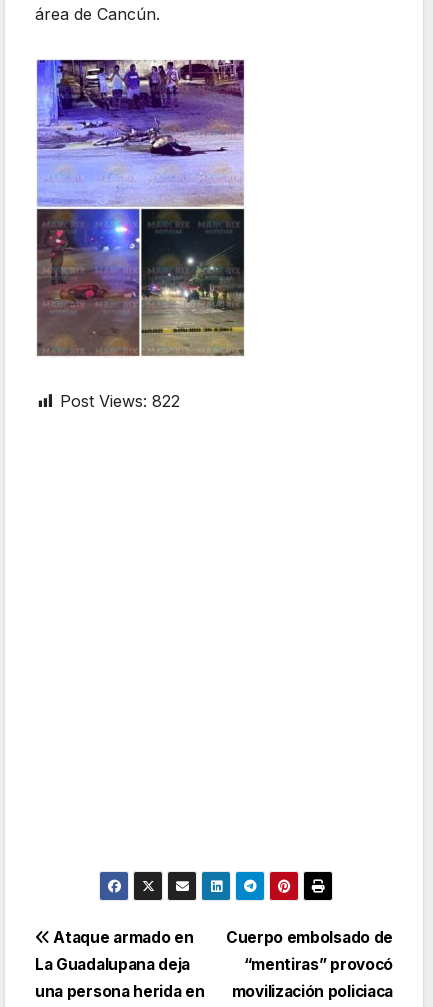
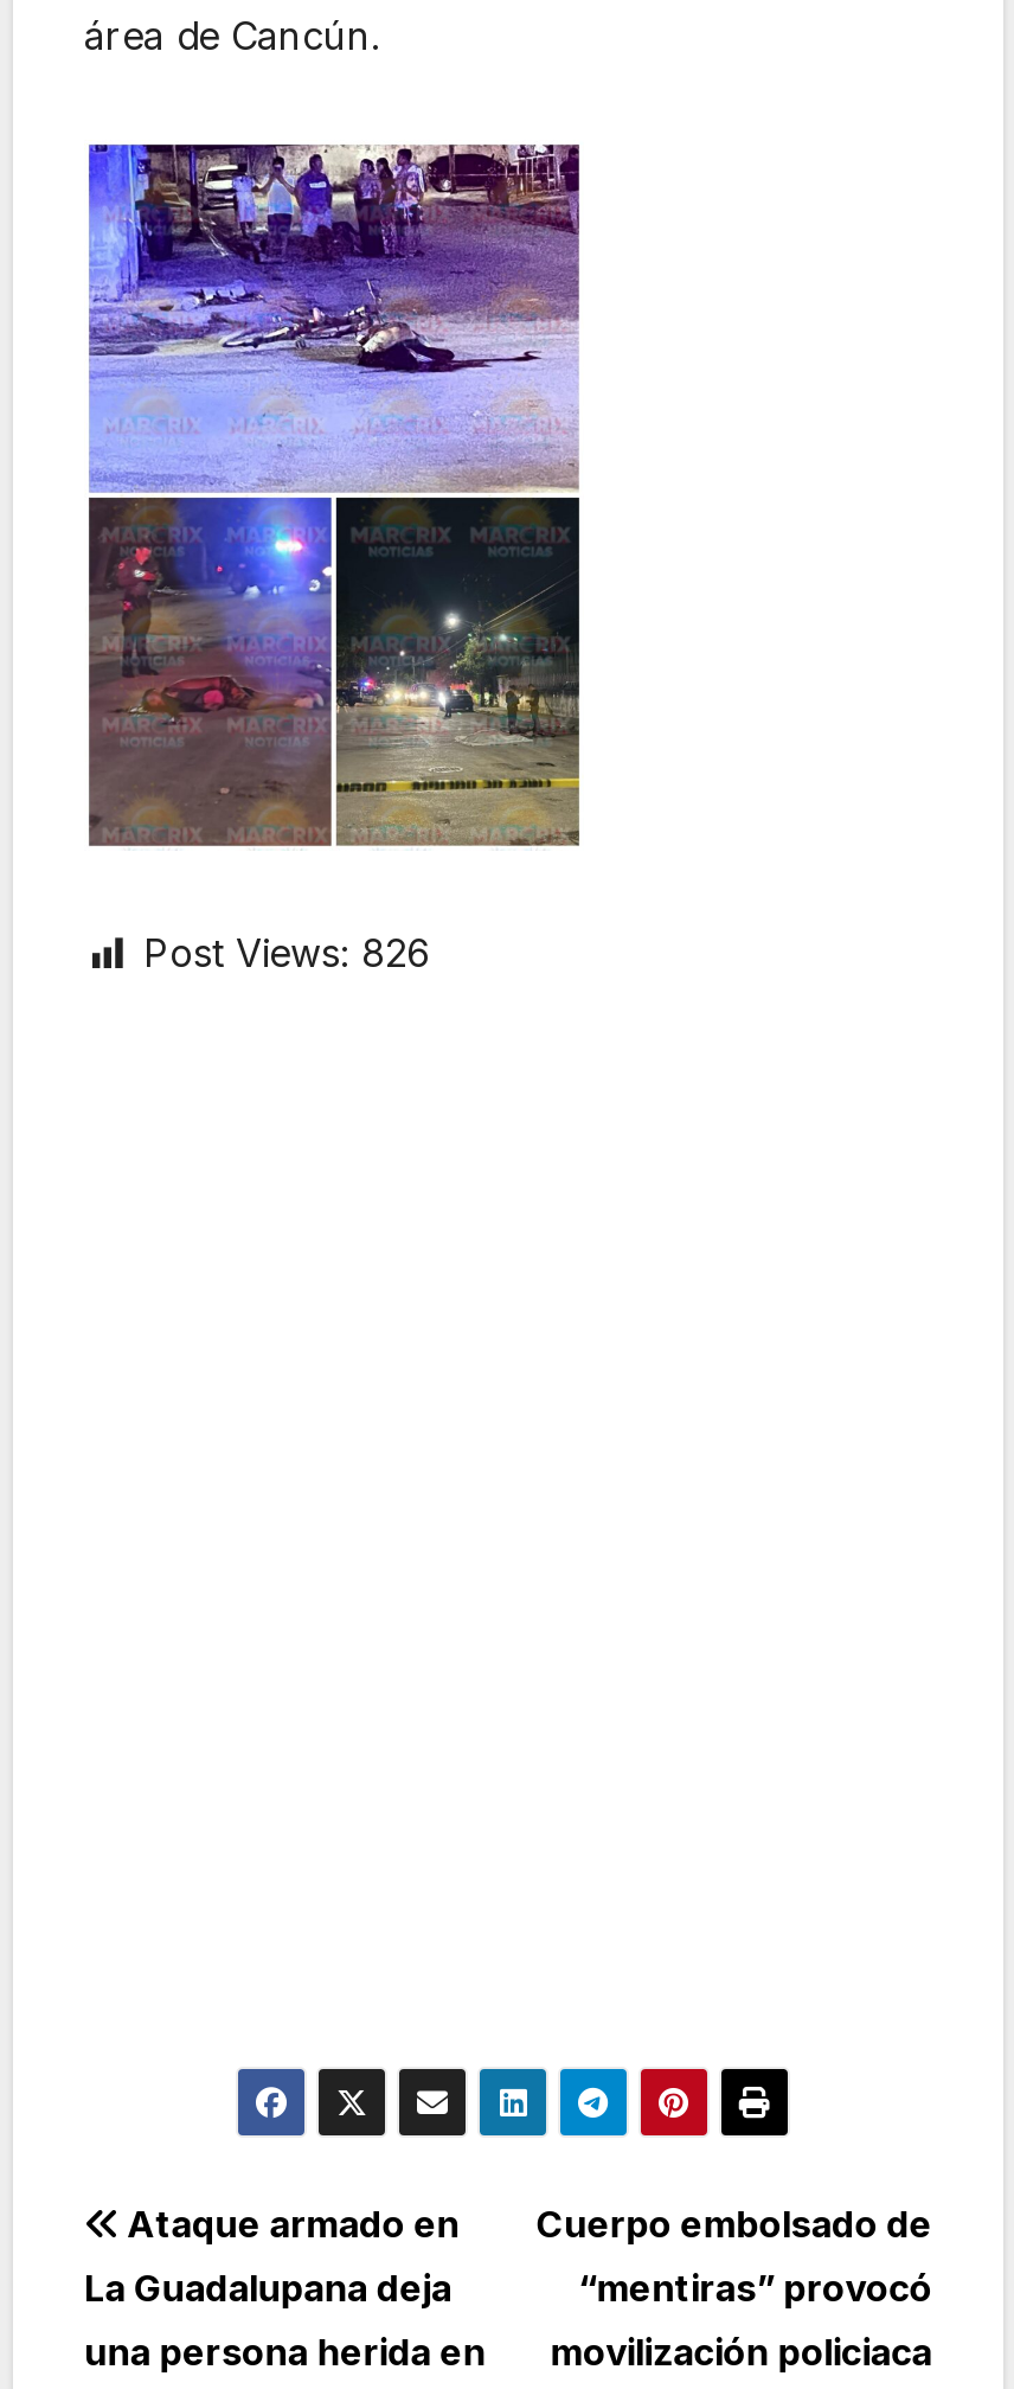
[60,391,180,411] Post Views: 822 -> [143,929,430,976] Post Views: 826

